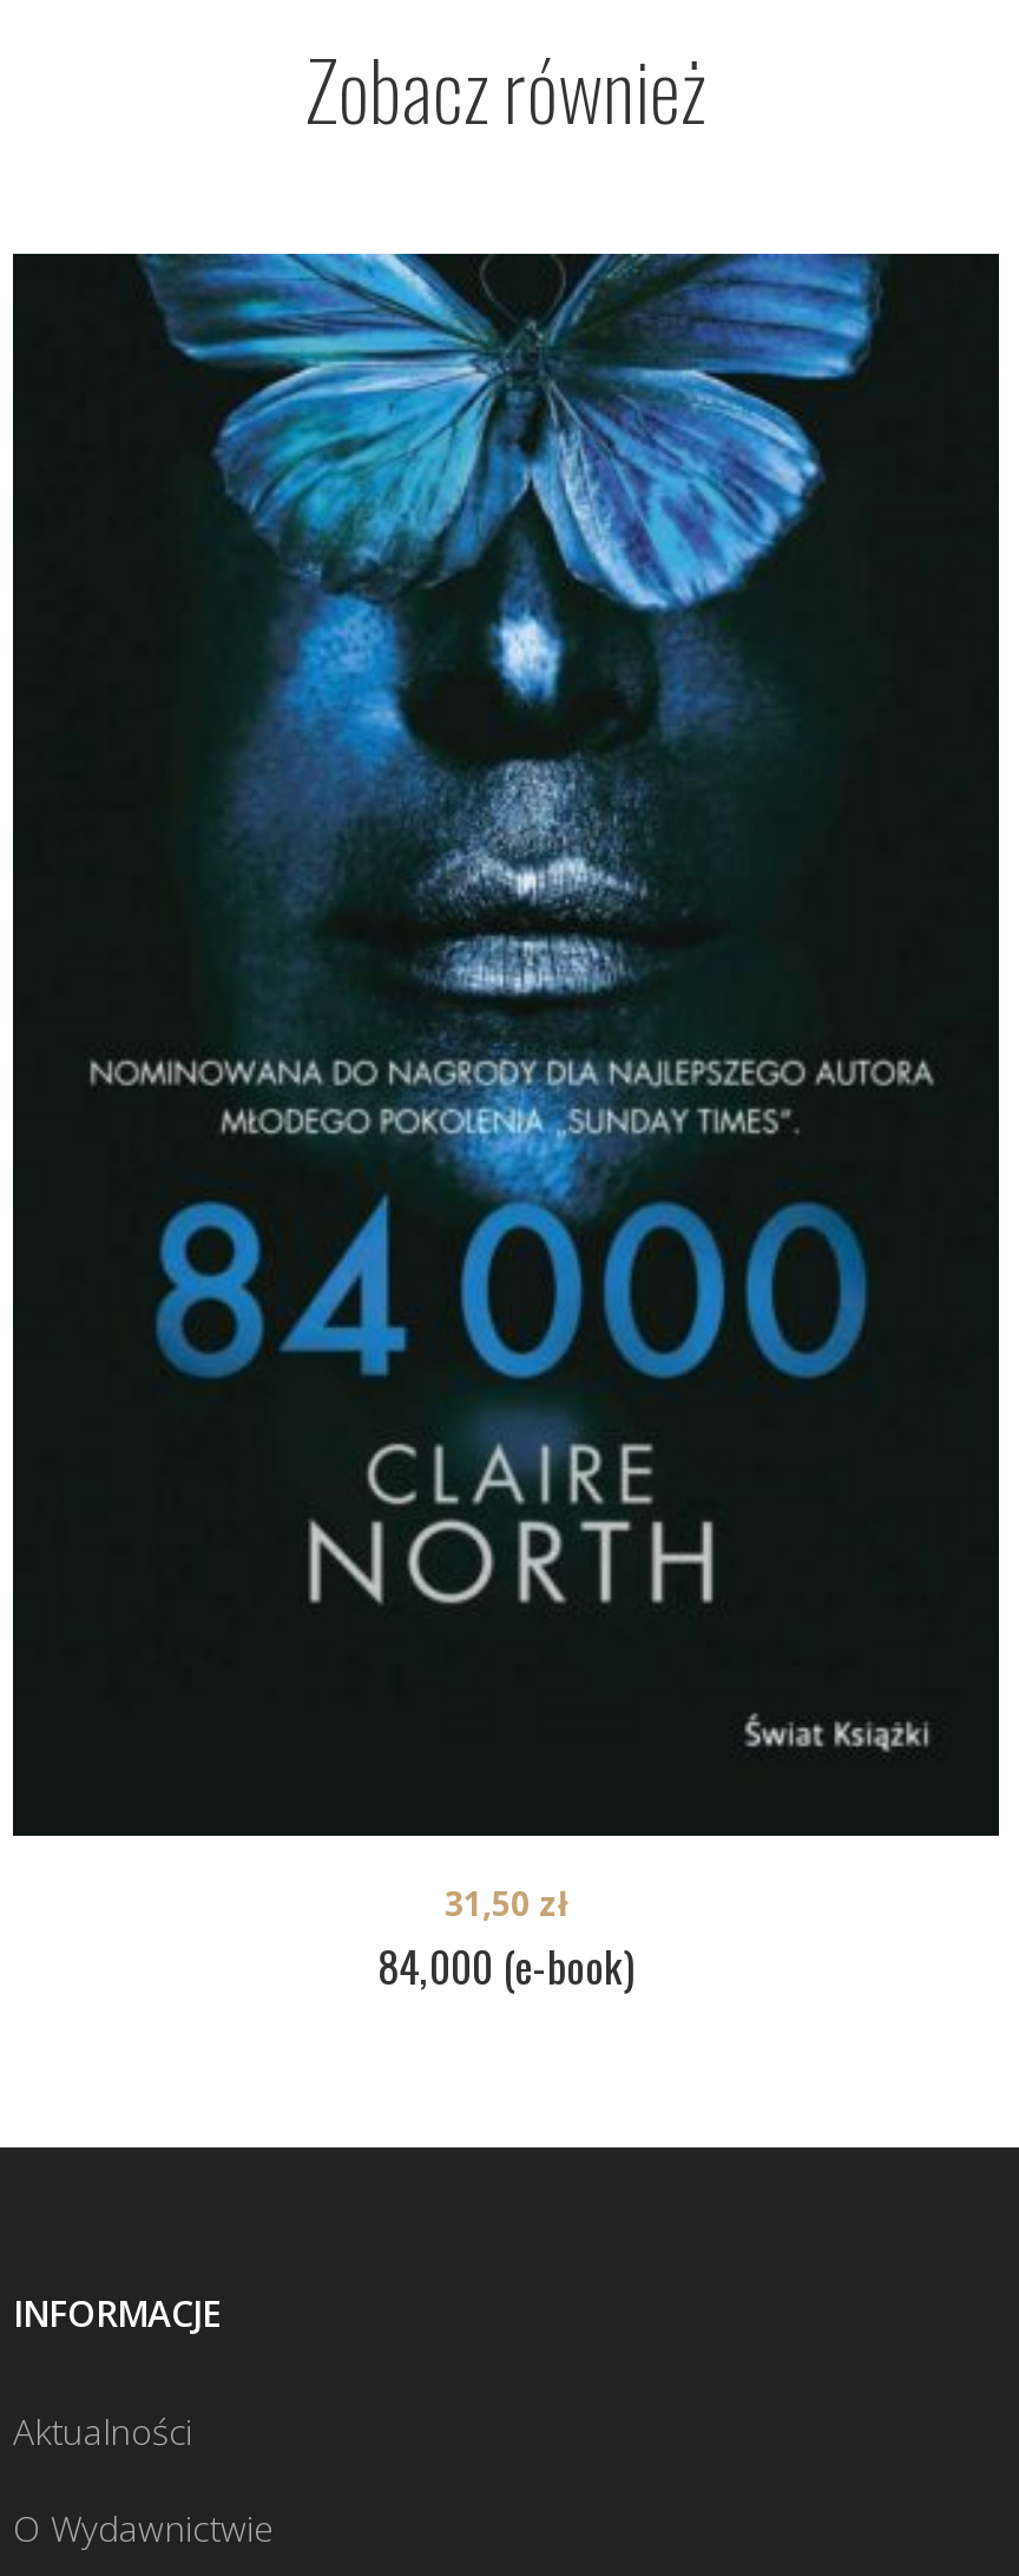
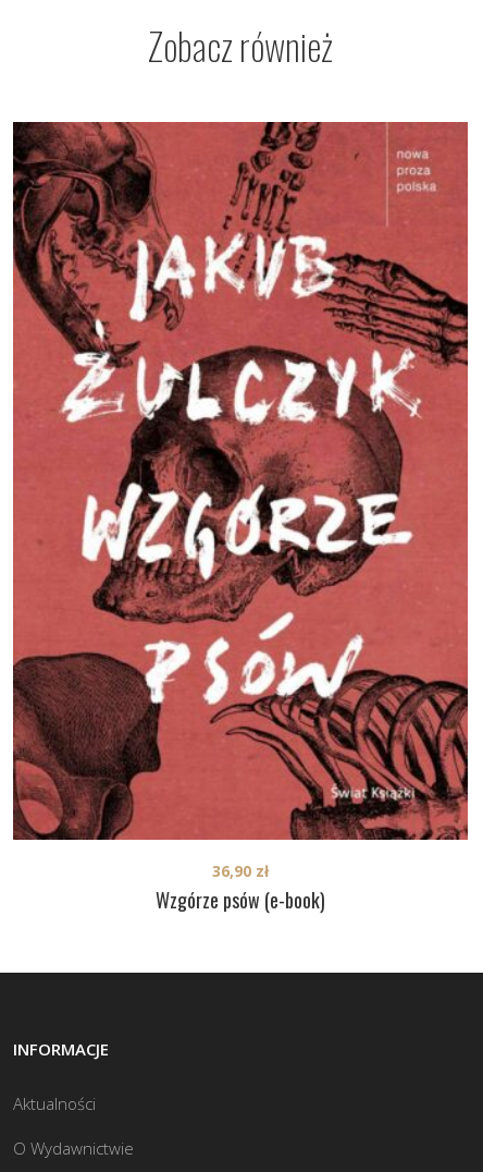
[11,251,1001,1926] [image] | 31,50 zł -> [12,121,469,881] [image] | 36,90 zł
[377,1936,635,1997] 84,000 (e-book) -> [156,886,325,914] Wzgórze psów (e-book)

